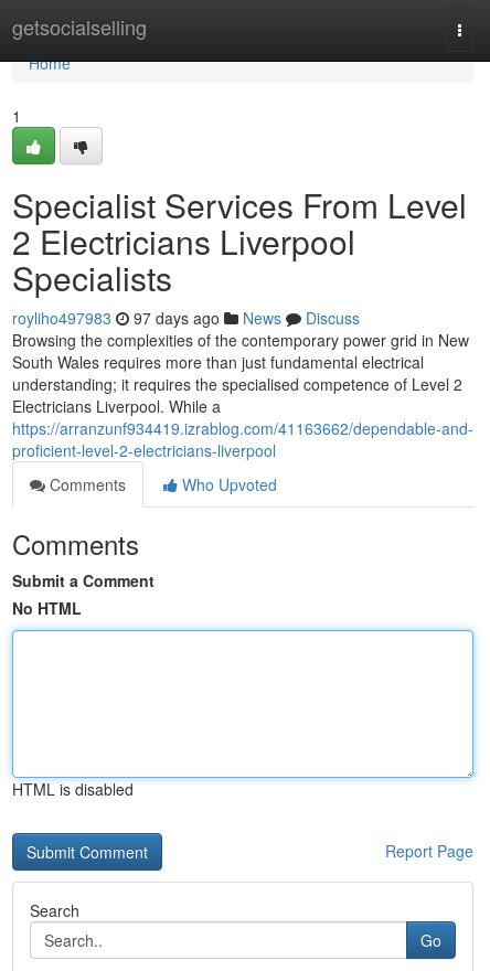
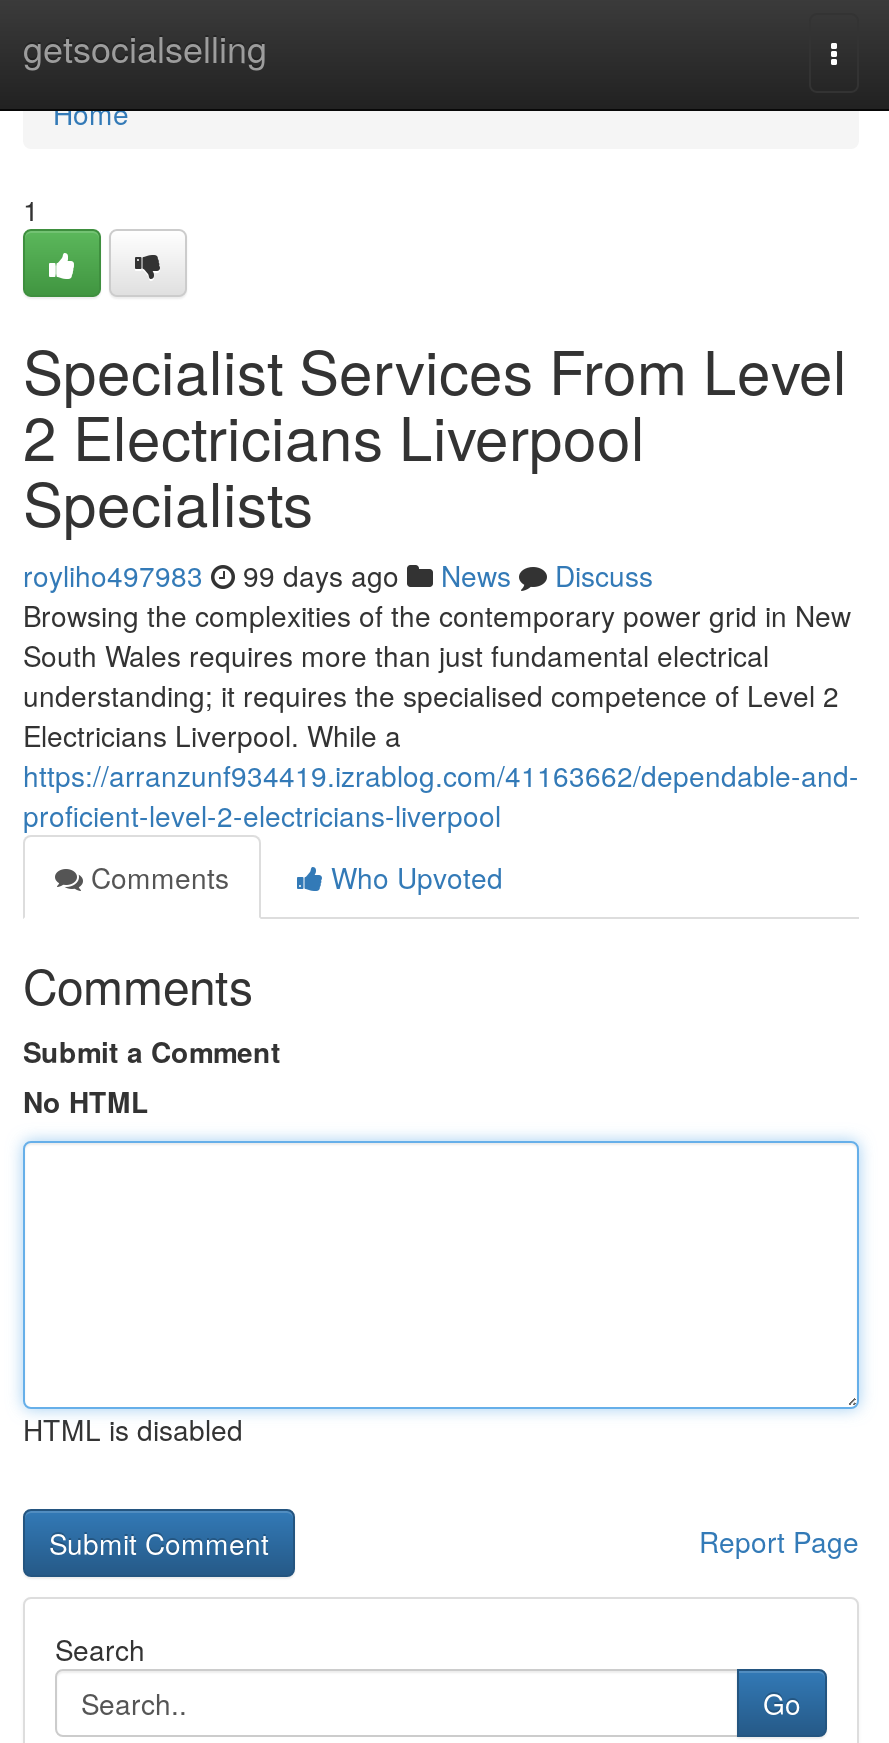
[12,307,360,329] royliho497983 97 days ago News Discuss -> [23,555,653,595] royliho497983 99 days ago News Discuss

